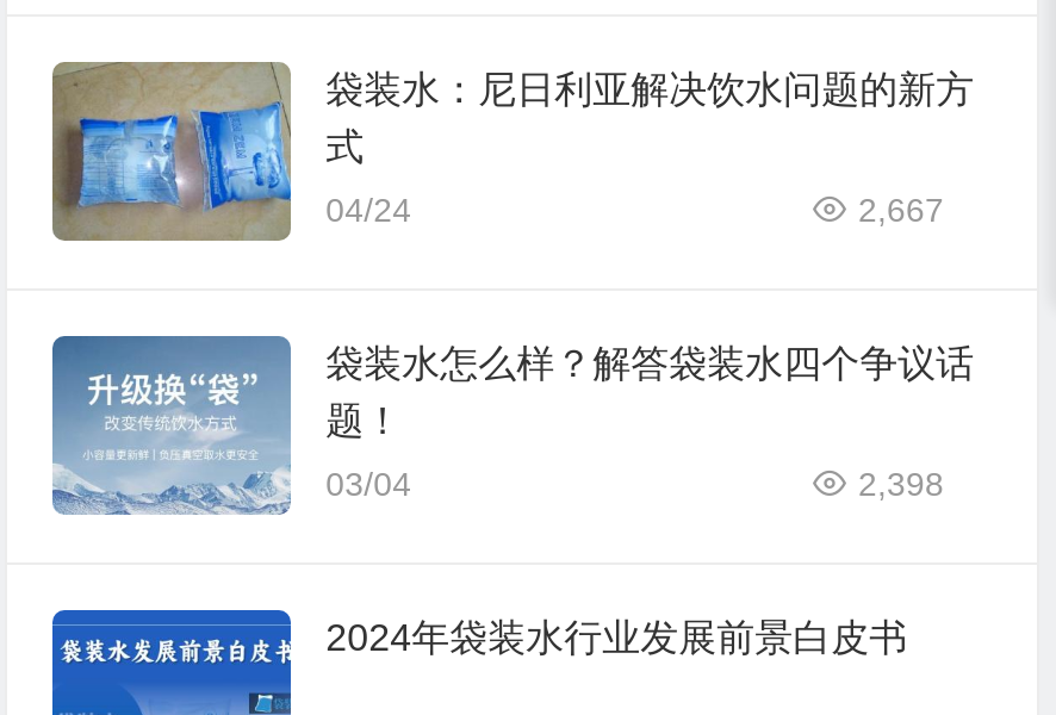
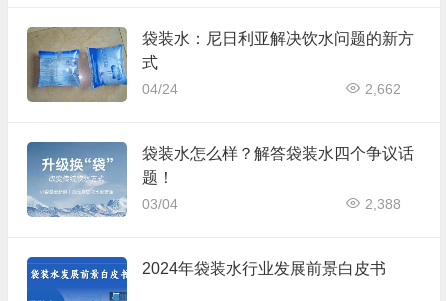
[858,190,944,228] 2,667 -> [365,81,401,97] 2,662
[858,464,944,502] 2,398 -> [365,196,401,212] 2,388

